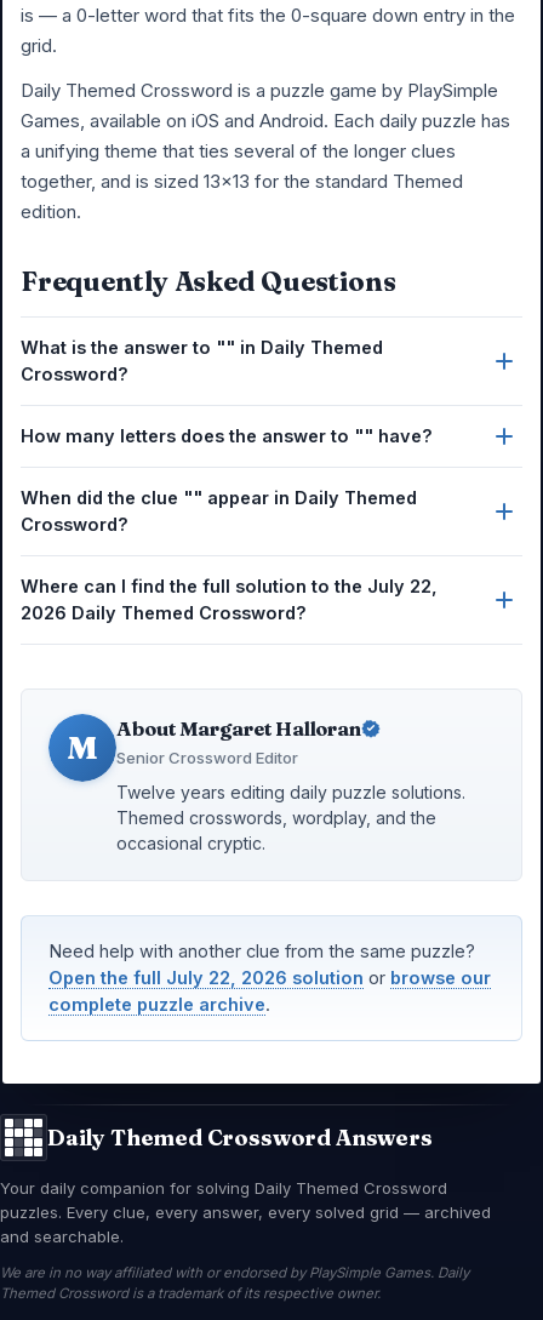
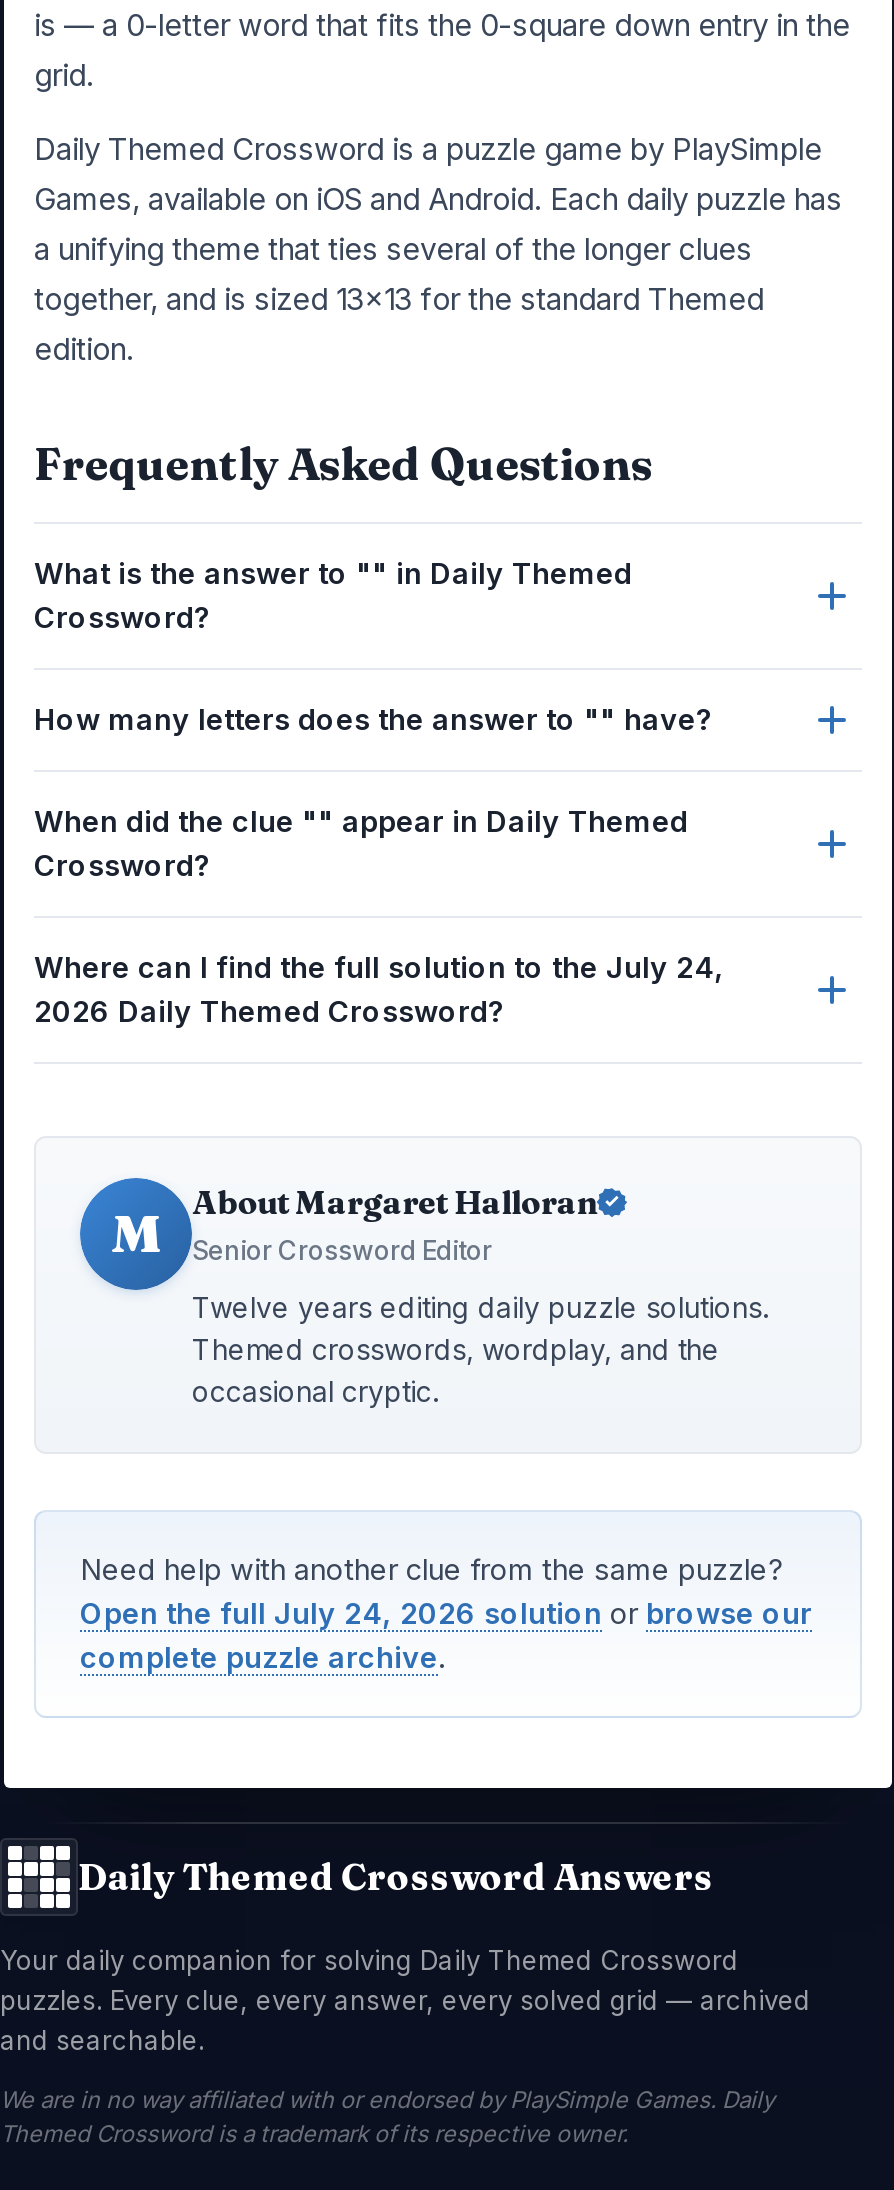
[21,576,438,597] Where can I find the full solution to the July 22, -> [34,951,724,985] Where can I find the full solution to the July 24,
[48,968,491,988] Open the full July 22, 2026 solution or browse our -> [80,1597,812,1631] Open the full July 24, 2026 solution or browse our

